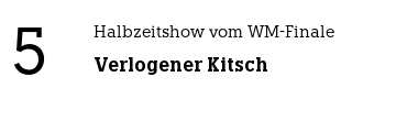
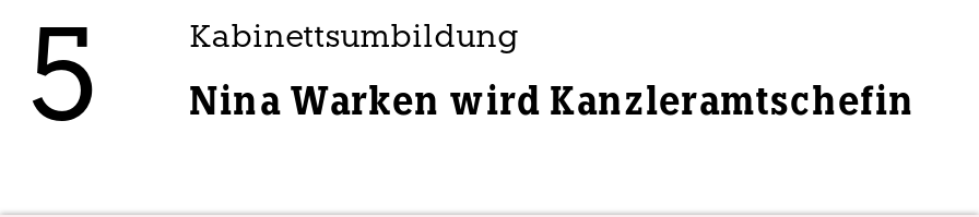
[93,26,334,42] Halbzeitshow vom WM-Finale -> [189,24,519,57] Kabinettsumbildung
[93,53,268,78] Verlogener Kitsch -> [189,79,915,126] Nina Warken wird Kanzleramtschefin

